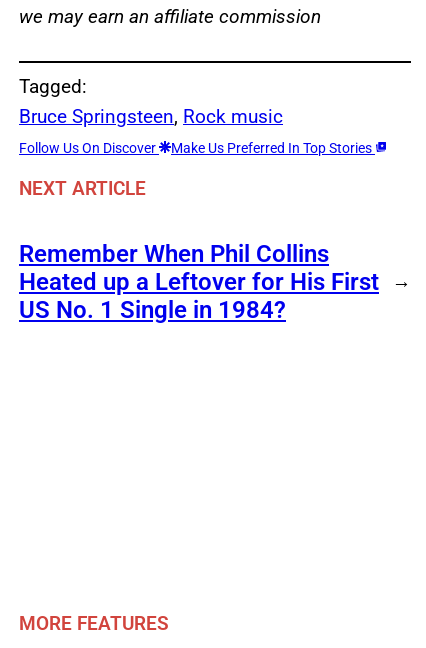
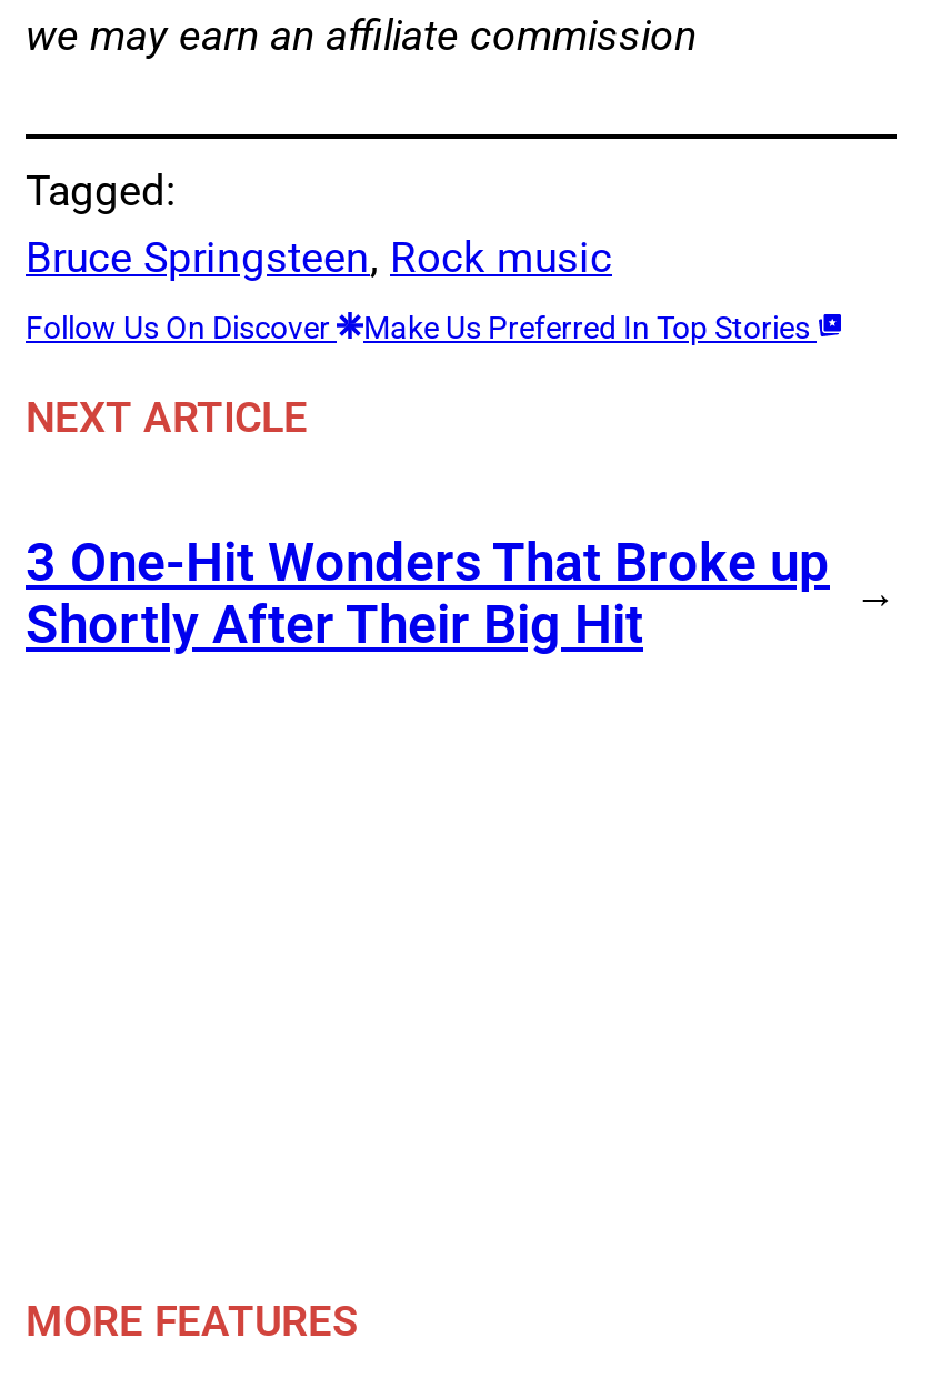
[19,240,379,324] Remember When Phil Collins | Heated up a Leftover for His First | US No. 1 Single in 1984? -> [26,531,830,655] 3 One-Hit Wonders That Broke up | Shortly After Their Big Hit

